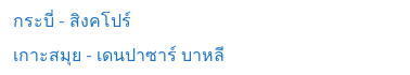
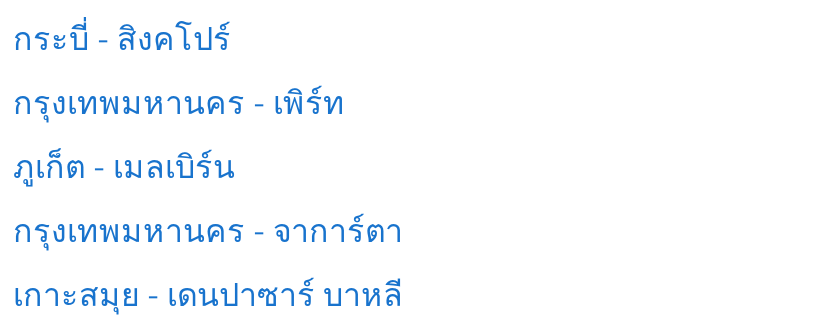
none -> [13,84,403,250] กรุงเทพมหานคร - เพิร์ท | ภูเก็ต - เมลเบิร์น | กรุงเทพมหานคร - จาการ์ตา

